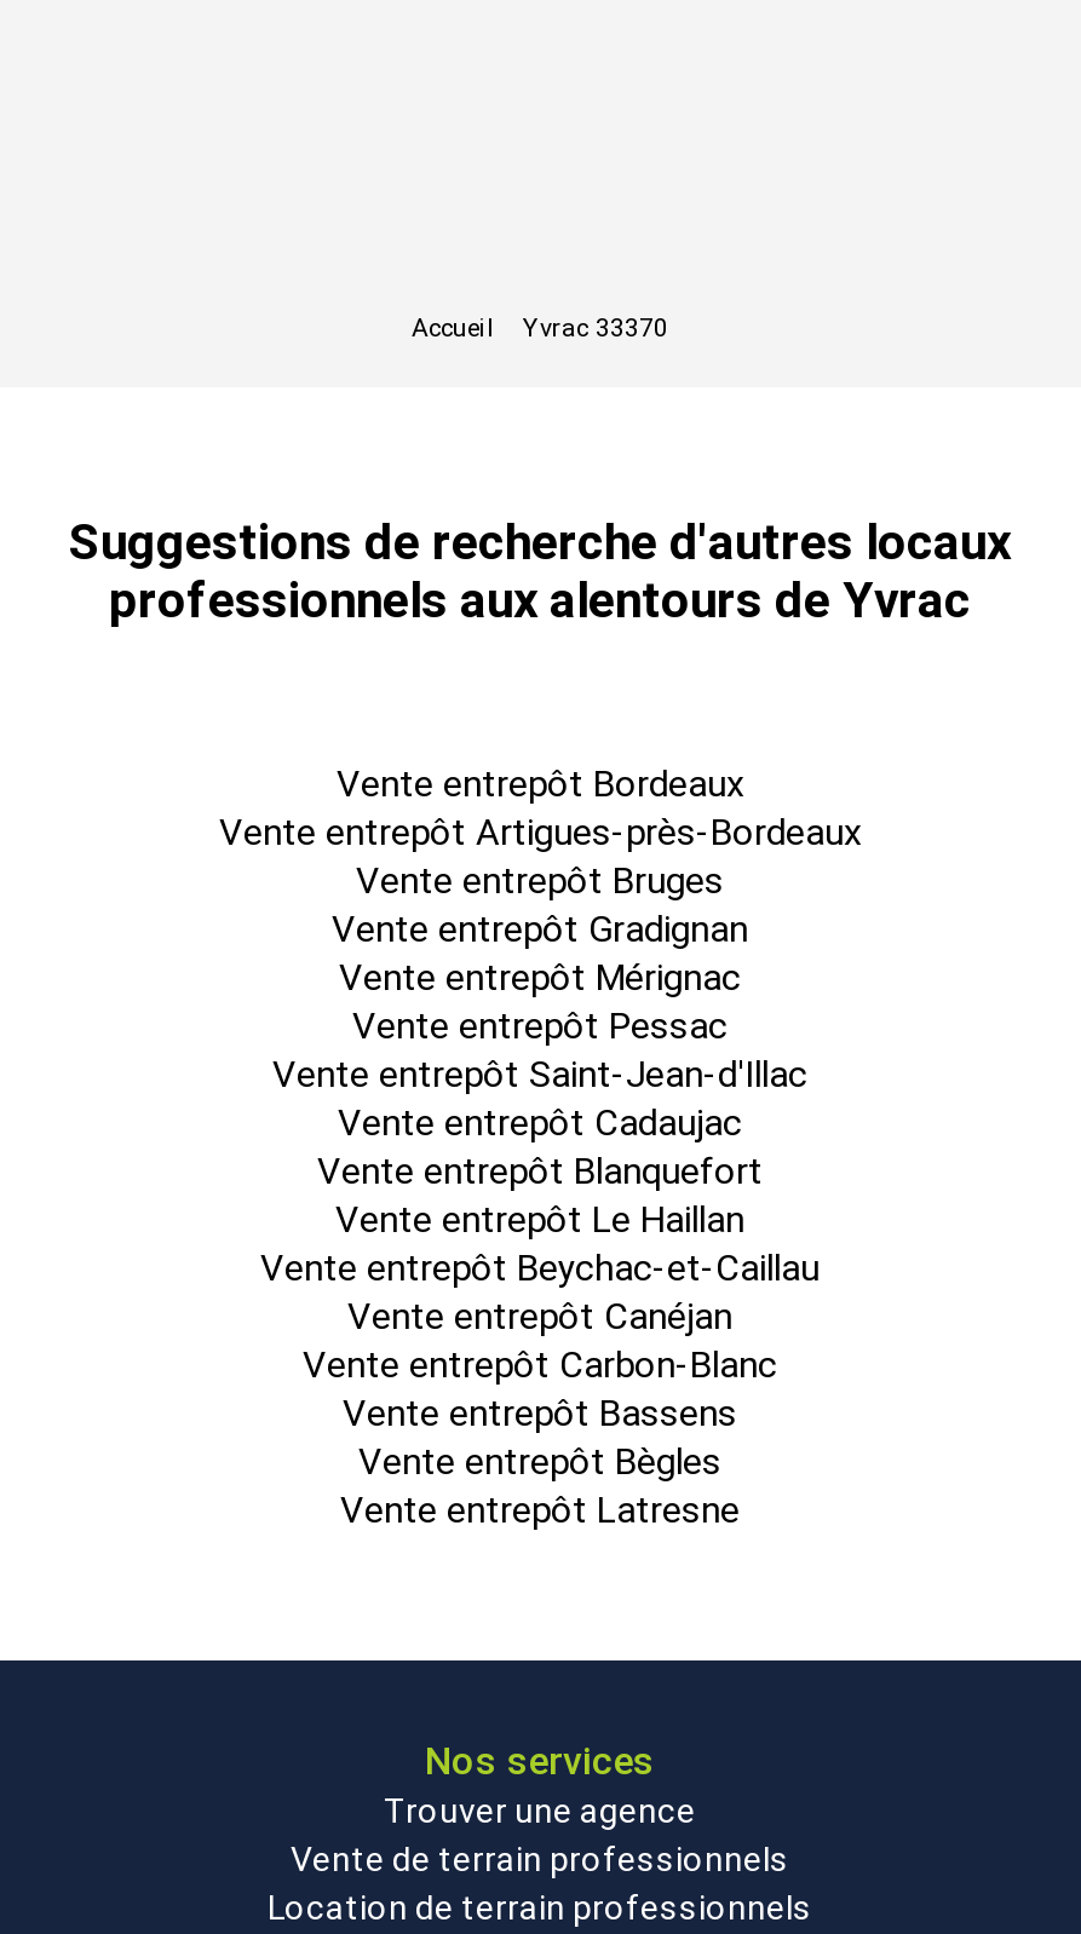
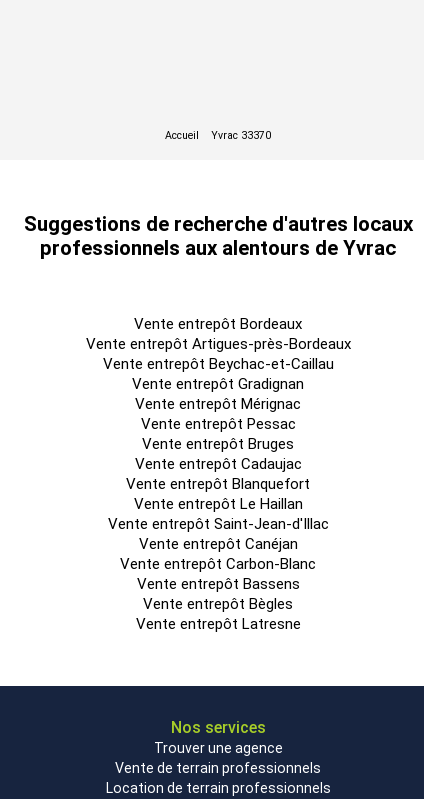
moved [356,859,724,903] -> [142,435,294,453]: Vente entrepôt Bruges
moved [272,1053,807,1096] -> [107,515,328,533]: Vente entrepôt Saint-Jean-d'Illac
moved [260,1247,820,1290] -> [102,355,333,373]: Vente entrepôt Beychac-et-Caillau

